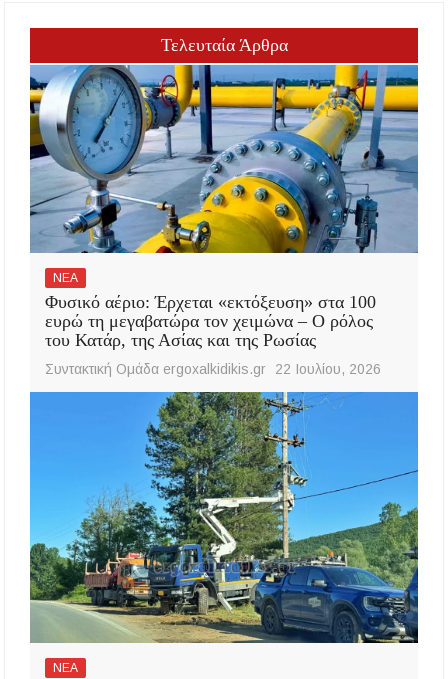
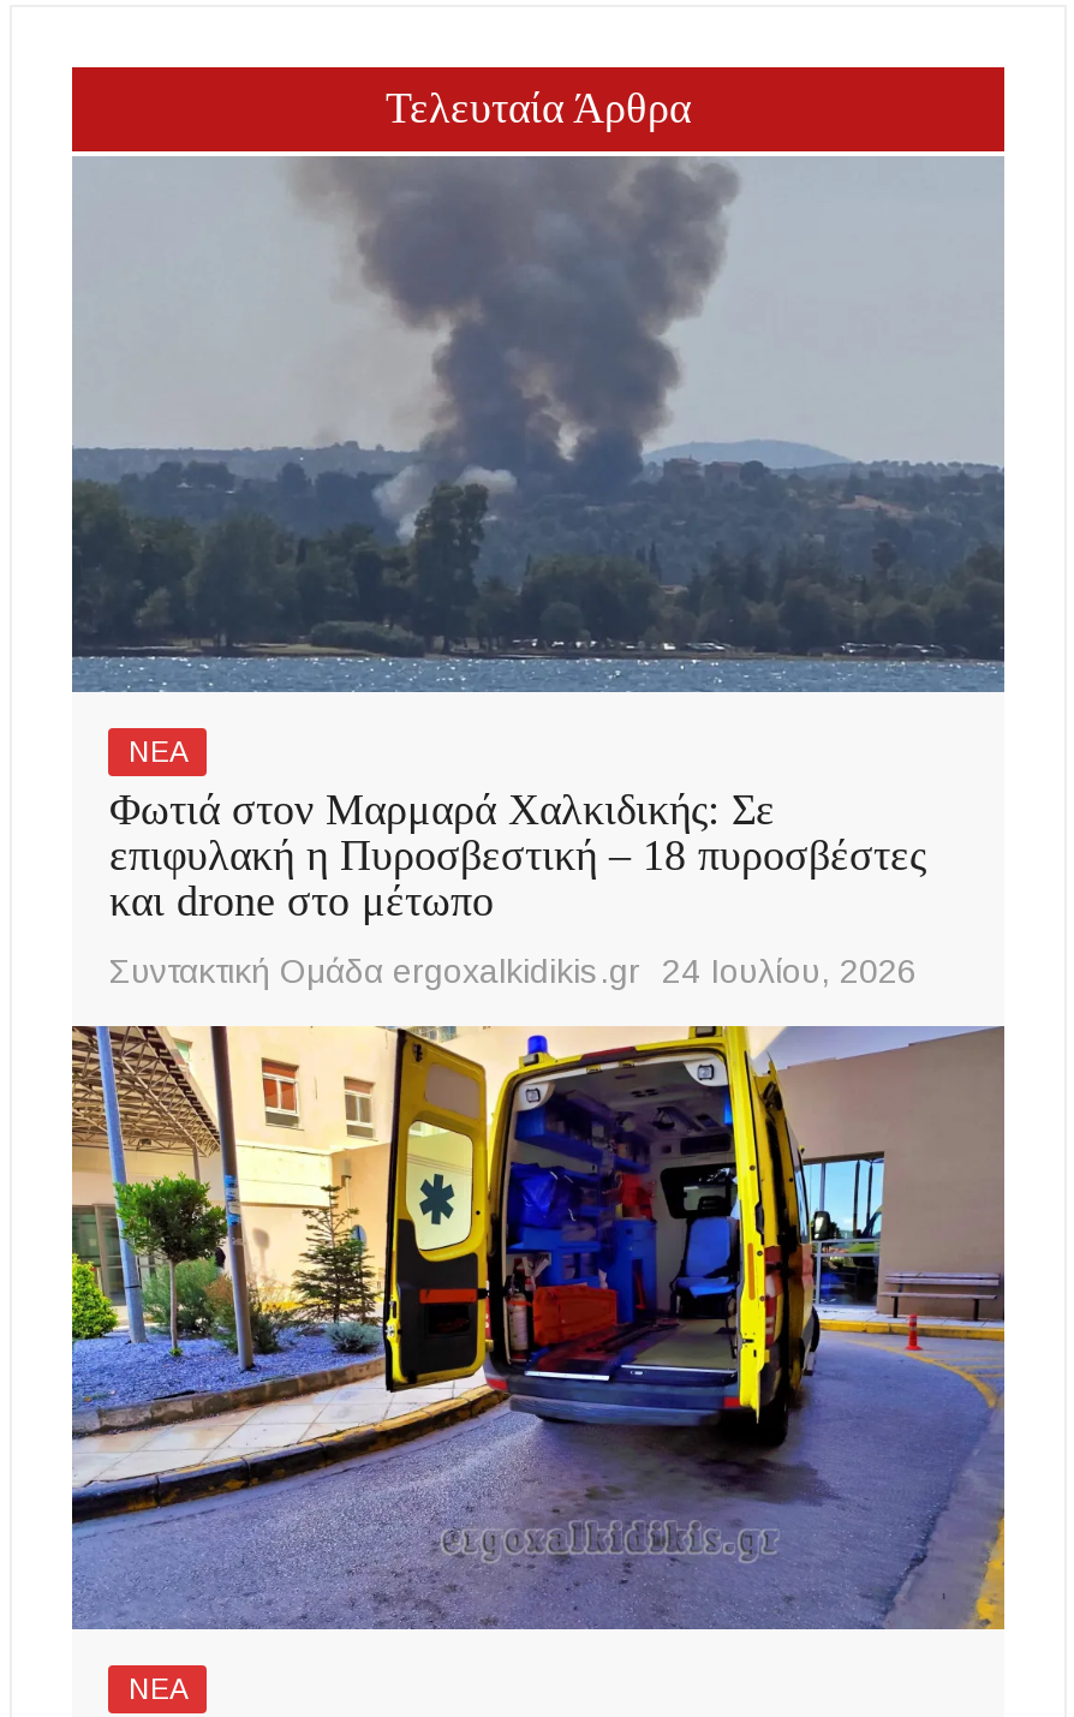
[29,64,419,350] [image] | Φυσικό αέριο: Έρχεται «εκτόξευση» στα 100 | ευρώ τη μεγαβατώρα τον χειμώνα – Ο ρόλος | του Κατάρ, της Ασίας και της Ρωσίας -> [72,154,1004,925] [image] | Φωτιά στον Μαρμαρά Χαλκιδικής: Σε | επιφυλακή η Πυροσβεστική – 18 πυροσβέστες | και drone στο μέτωπο
[45,361,381,377] Συντακτική Ομάδα ergoxalkidikis.gr 22 Ιουλίου, 2026 -> [109,951,917,990] Συντακτική Ομάδα ergoxalkidikis.gr 24 Ιουλίου, 2026
[29,391,419,644] [image] -> [70,1021,1007,1629] [image]

